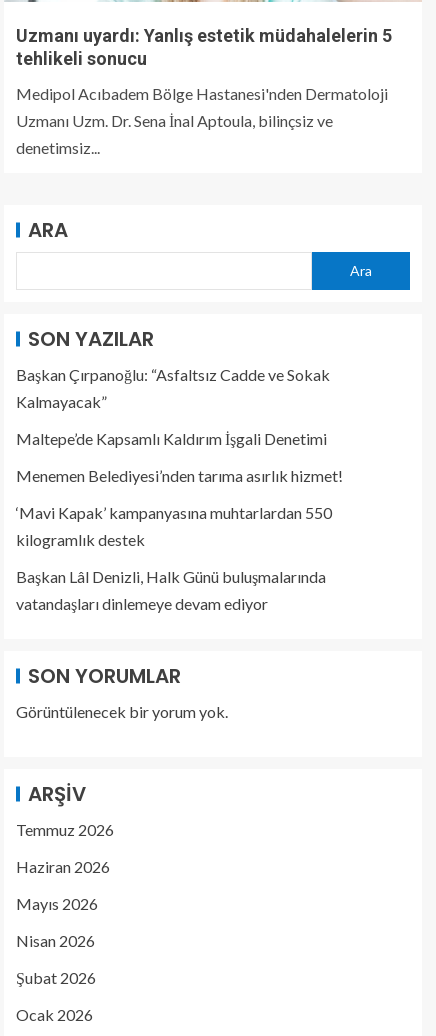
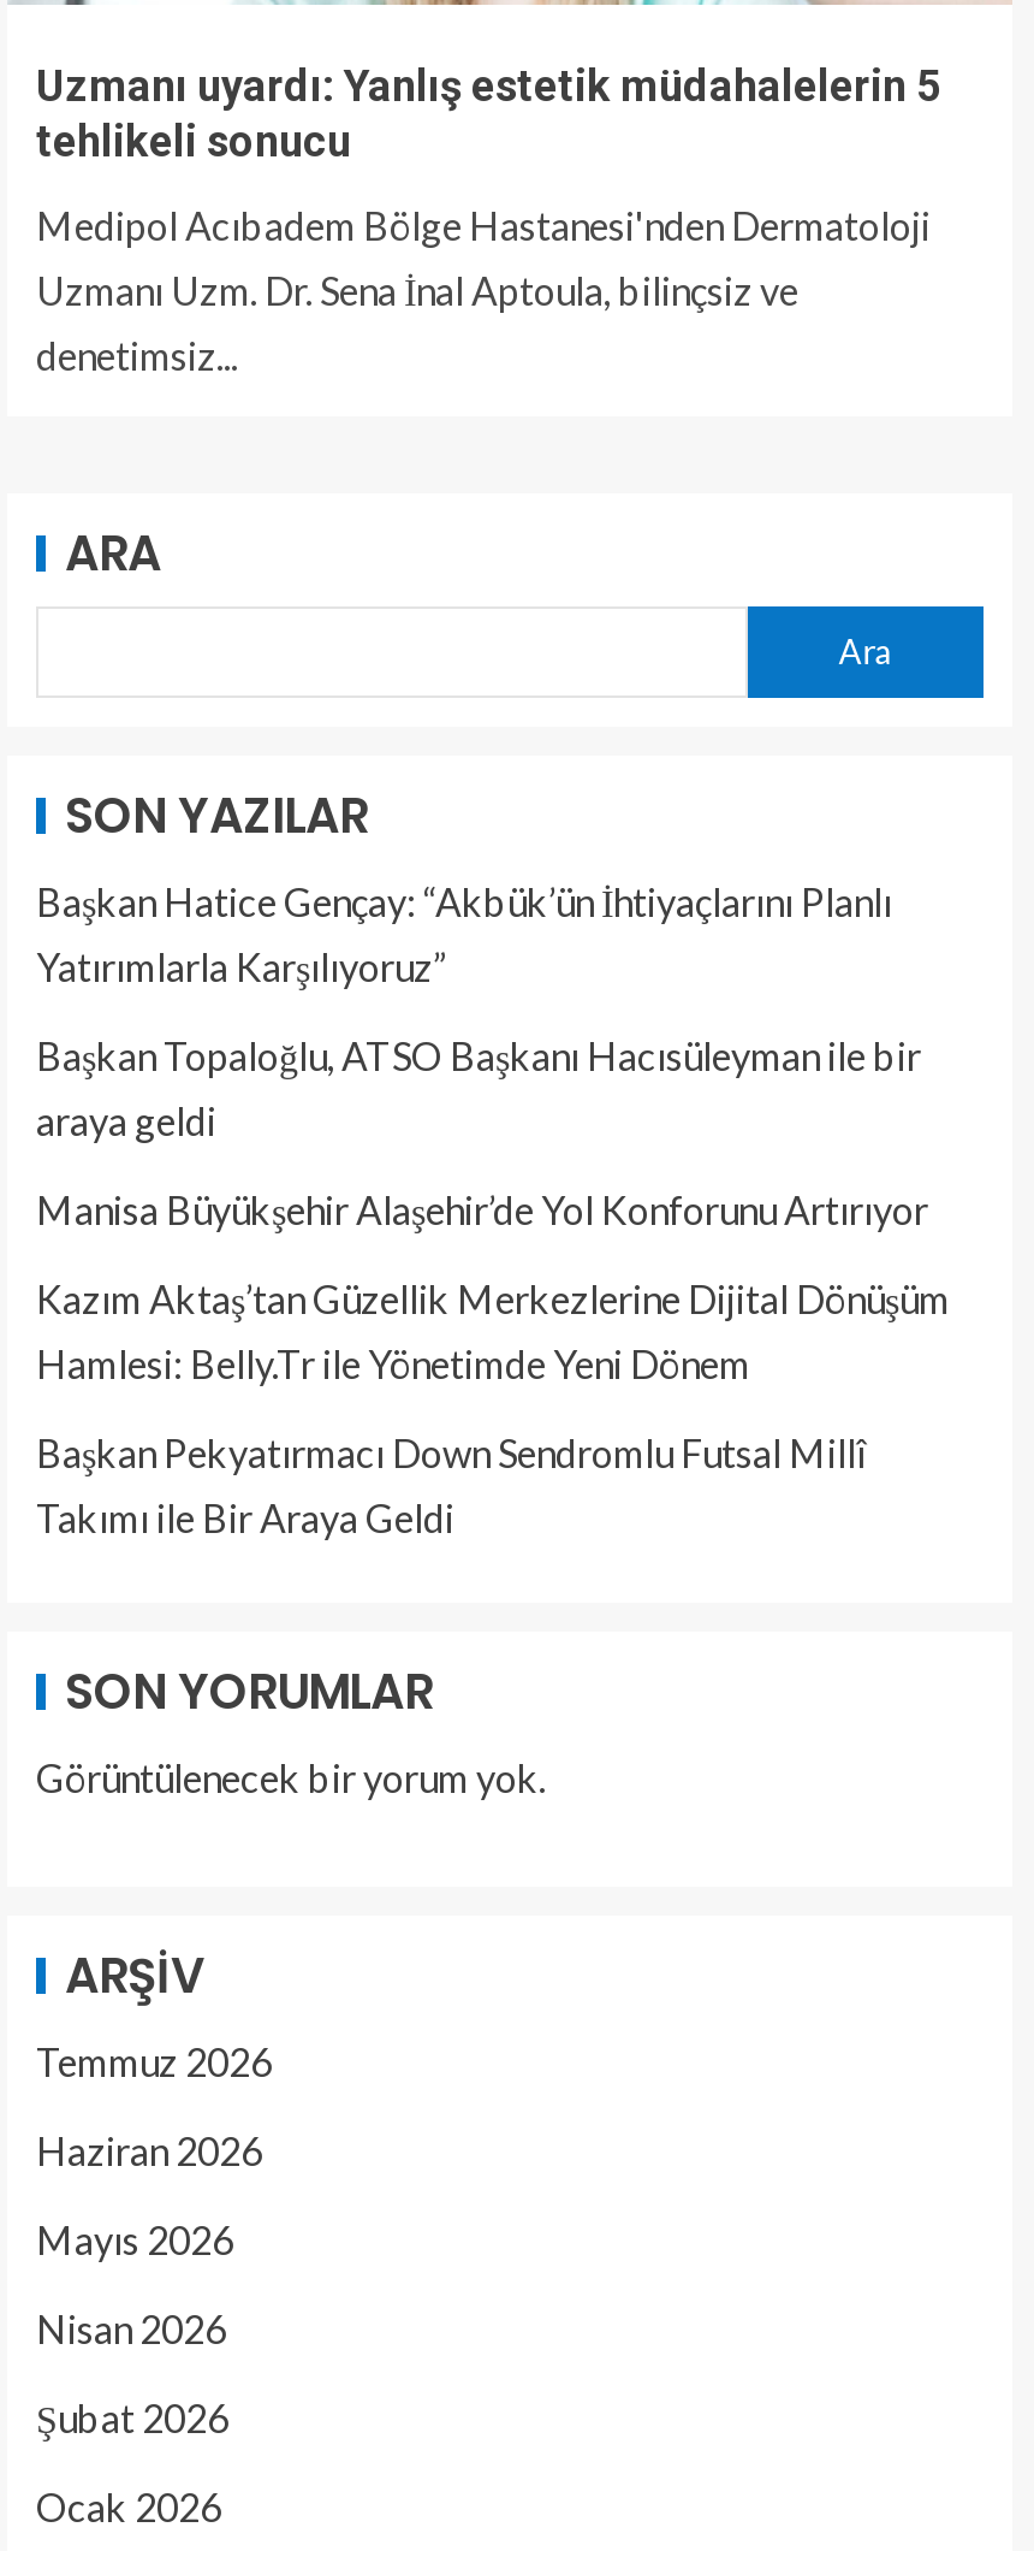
[16,365,330,411] Başkan Çırpanoğlu: “Asfaltsız Cadde ve Sokak | Kalmayacak” -> [36,878,892,989] Başkan Hatice Gençay: “Akbük’ün İhtiyaçlarını Planlı | Yatırımlarla Karşılıyoruz”
[16,429,327,448] Maltepe’de Kapsamlı Kaldırım İşgali Denetimi -> [36,1032,921,1143] Başkan Topaloğlu, ATSO Başkanı Hacısüleyman ile bir | araya geldi
[16,466,343,485] Menemen Belediyesi’nden tarıma asırlık hizmet! -> [36,1186,928,1232] Manisa Büyükşehir Alaşehir’de Yol Konforunu Artırıyor
[16,503,332,549] ‘Mavi Kapak’ kampanyasına muhtarlardan 550 | kilogramlık destek -> [36,1275,950,1386] Kazım Aktaş’tan Güzellik Merkezlerine Dijital Dönüşüm | Hamlesi: Belly.Tr ile Yönetimde Yeni Dönem
[16,567,326,613] Başkan Lâl Denizli, Halk Günü buluşmalarında | vatandaşları dinlemeye devam ediyor -> [36,1430,866,1540] Başkan Pekyatırmacı Down Sendromlu Futsal Millî | Takımı ile Bir Araya Geldi

